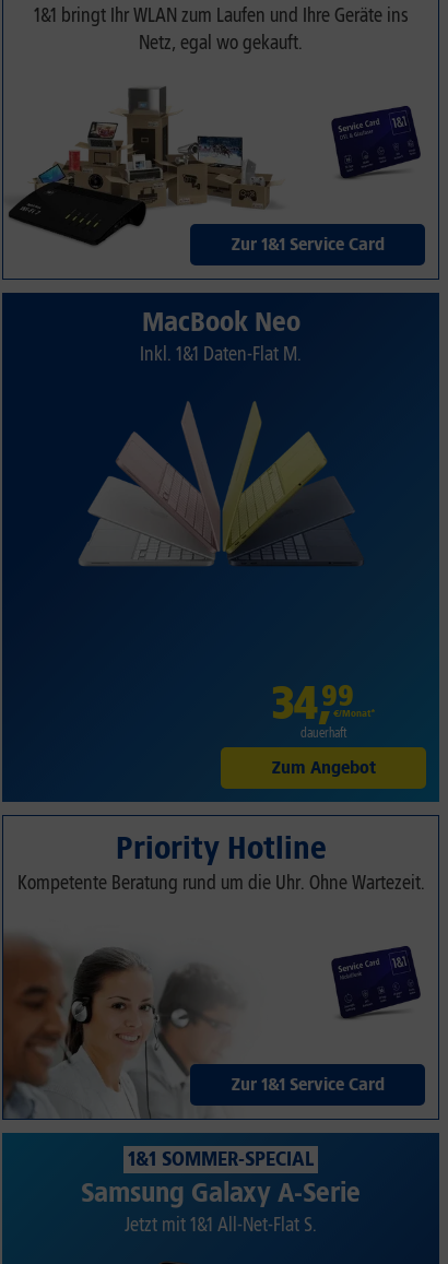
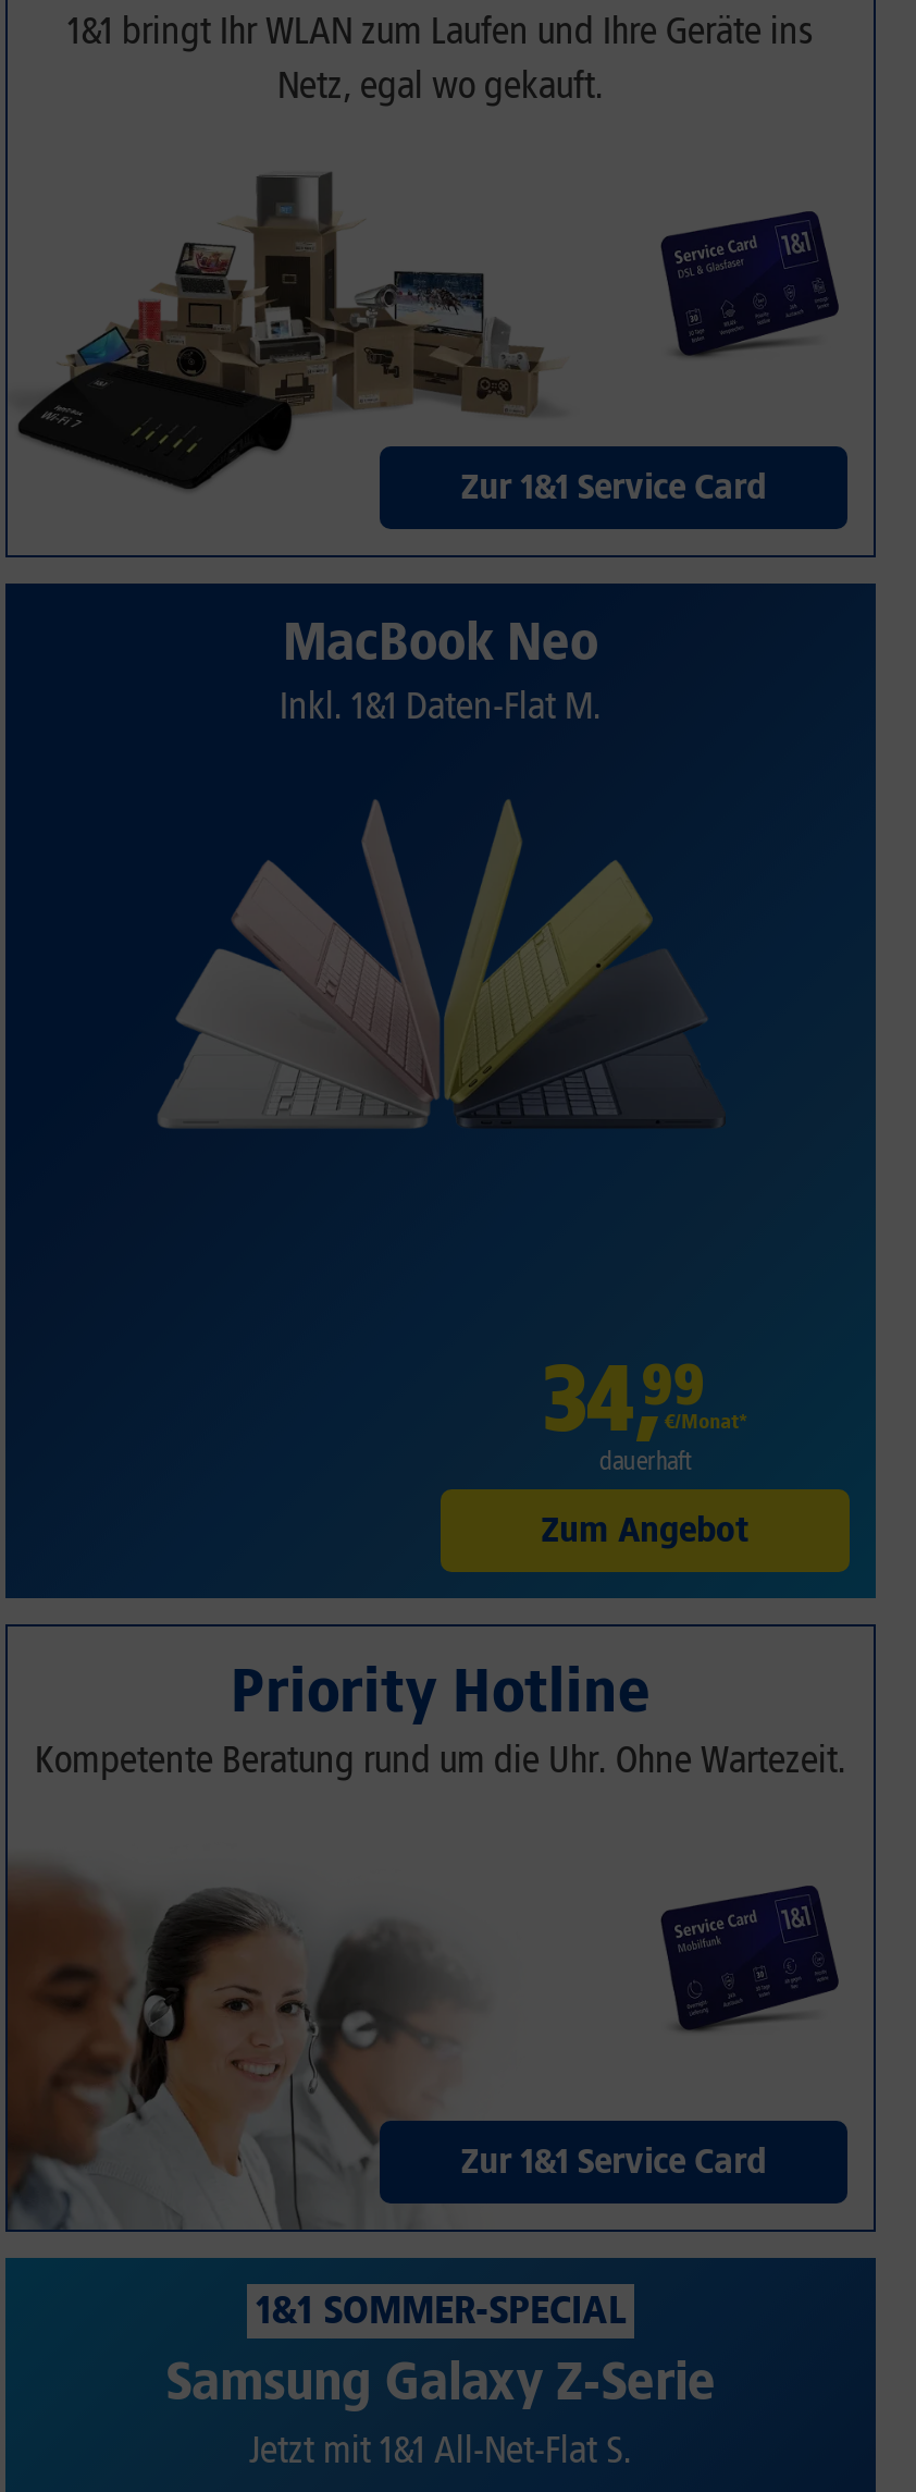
[81,1177,361,1208] Samsung Galaxy A-Serie -> [165,2348,716,2411] Samsung Galaxy Z-Serie

